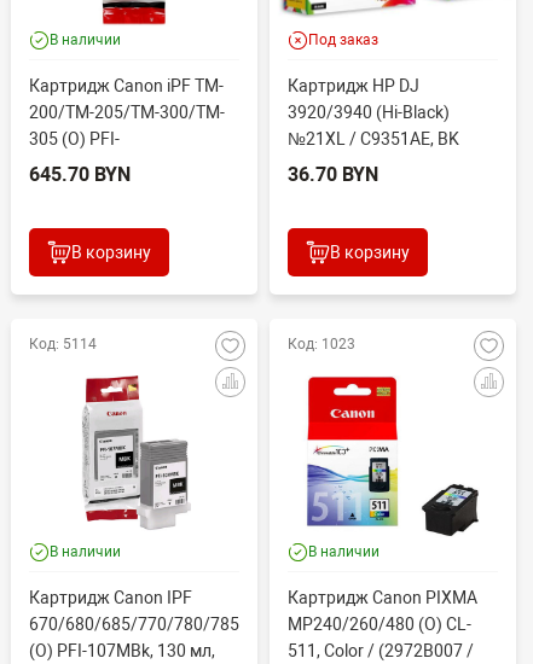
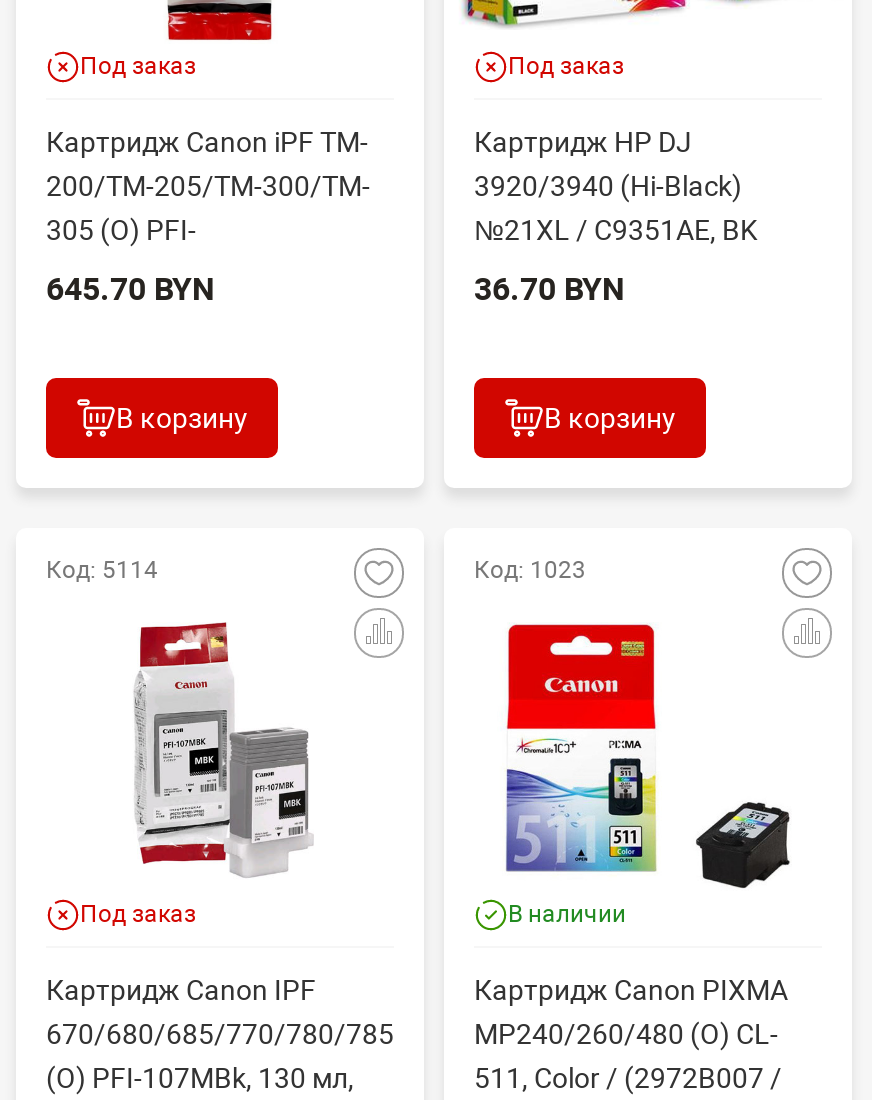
[50,31,121,48] В наличии -> [80,52,196,80] Под заказ
[50,543,121,560] В наличии -> [80,900,196,928] Под заказ

